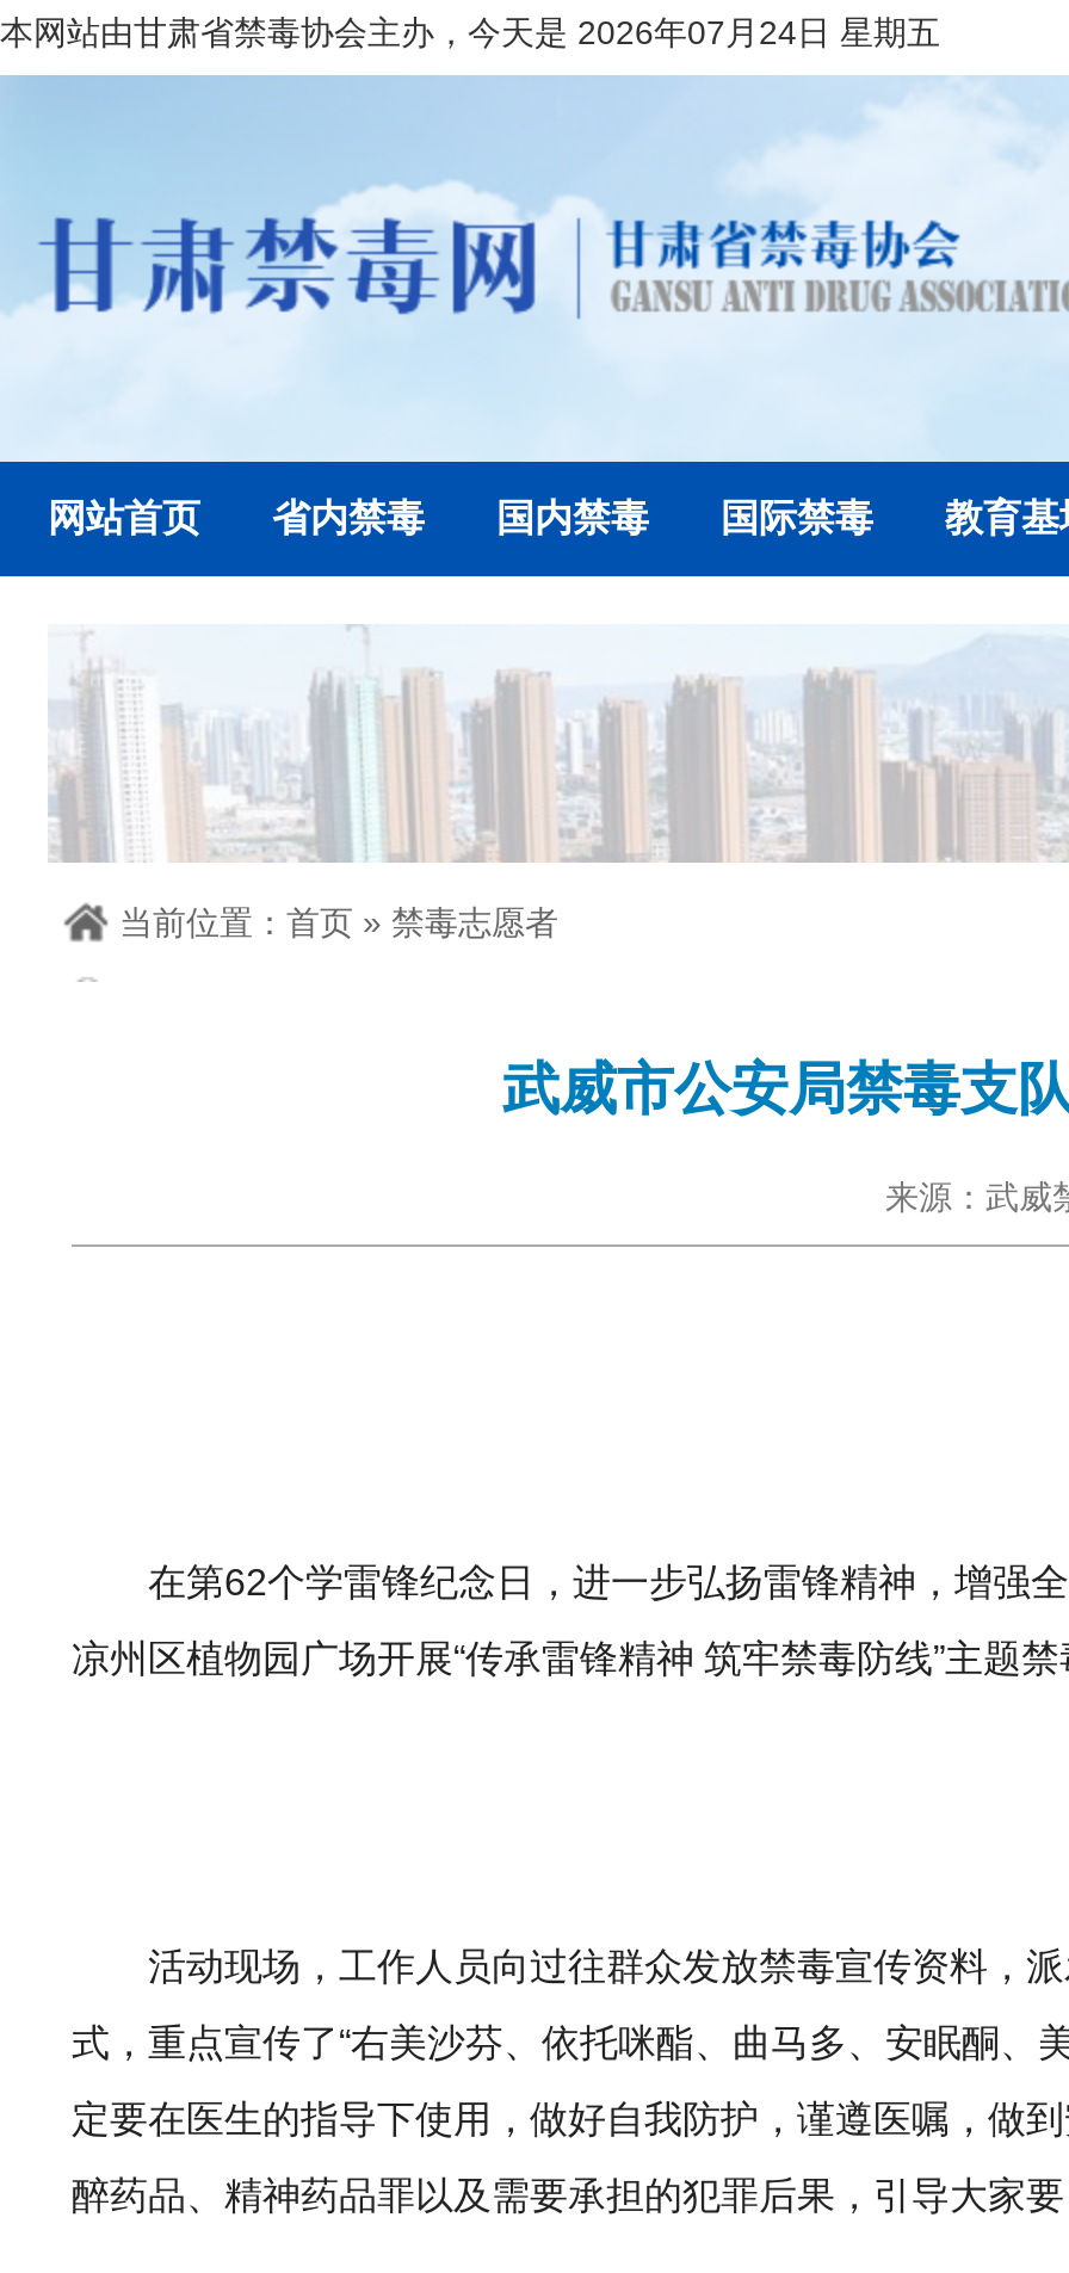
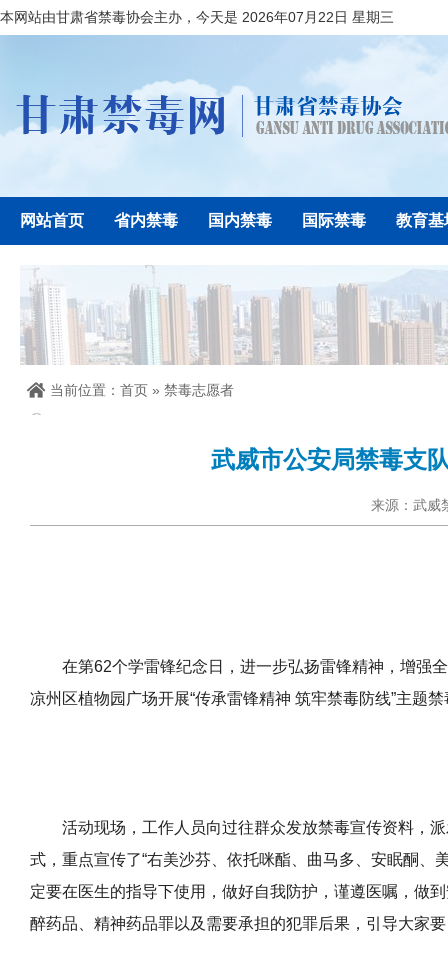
[0,13,940,51] 本网站由甘肃省禁毒协会主办，今天是 2026年07月24日 星期五 -> [0,9,394,25] 本网站由甘肃省禁毒协会主办，今天是 2026年07月22日 星期三

